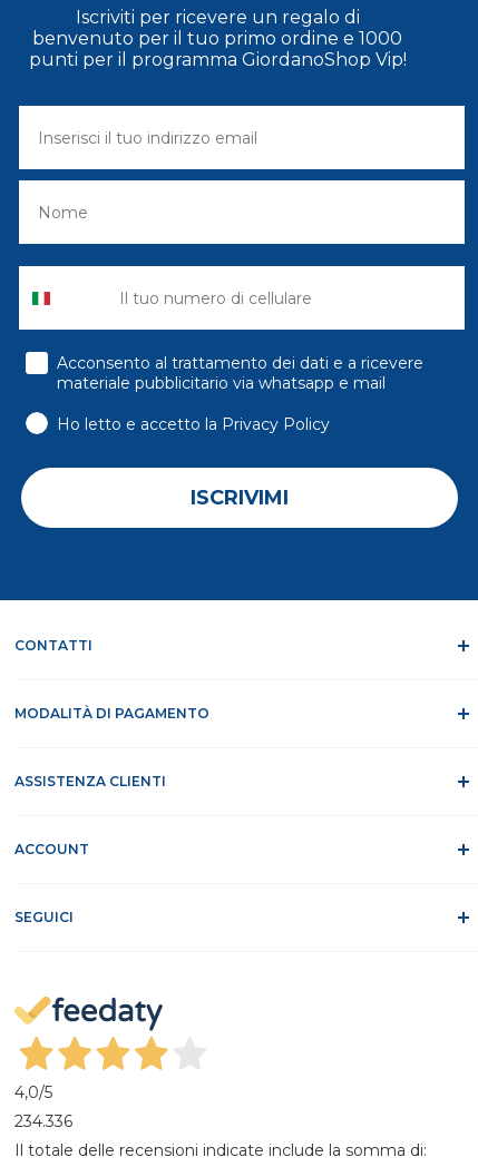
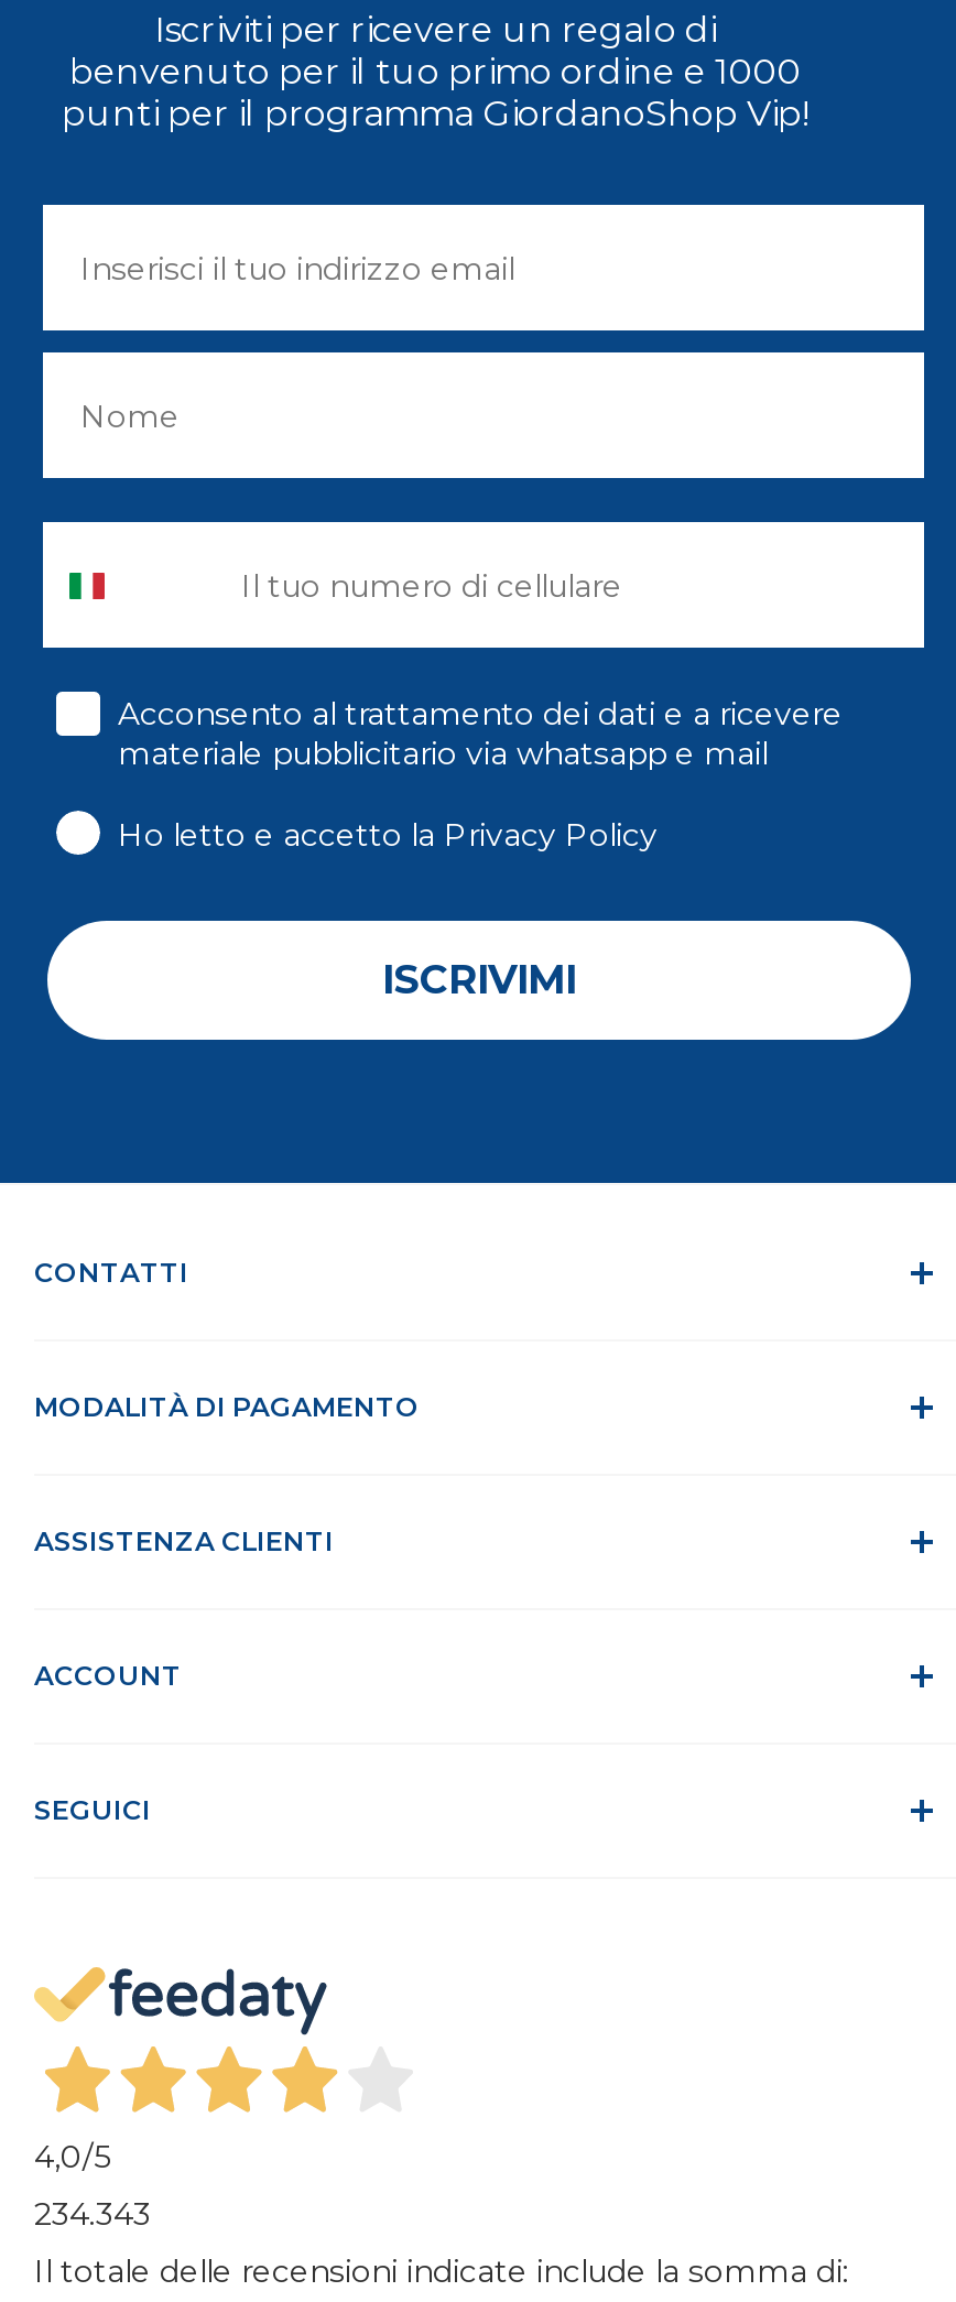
[14,1111,72,1131] 234.336 -> [34,2194,151,2233] 234.343

